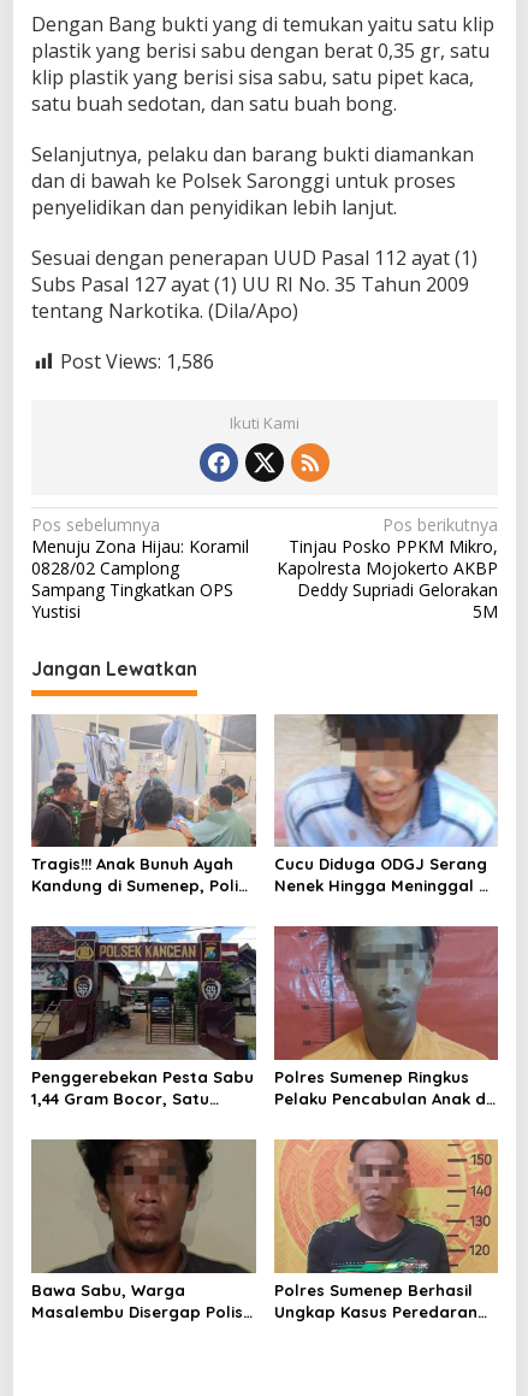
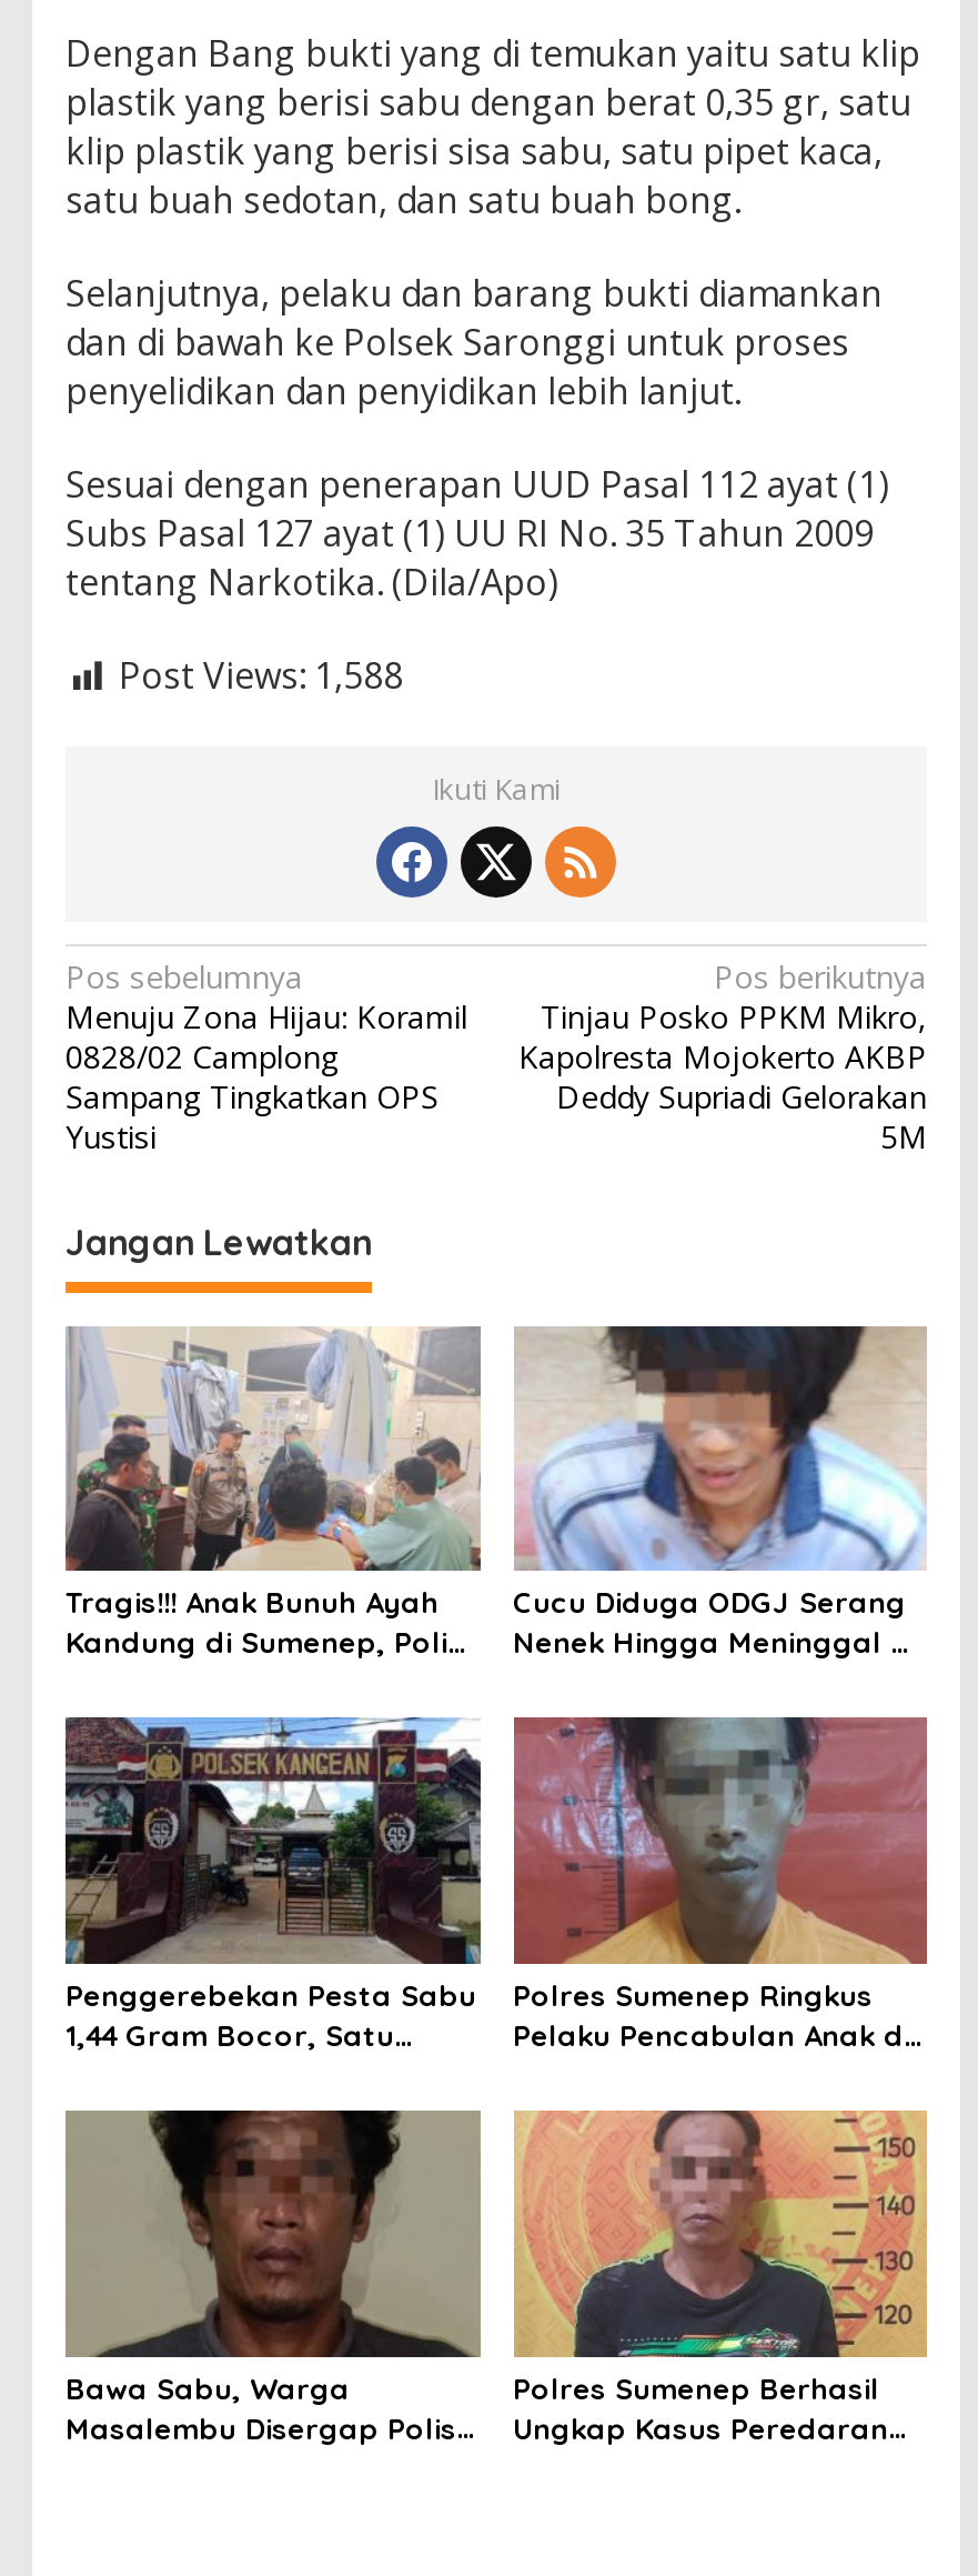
[60,348,214,375] Post Views: 1,586 -> [119,651,403,700] Post Views: 1,588

